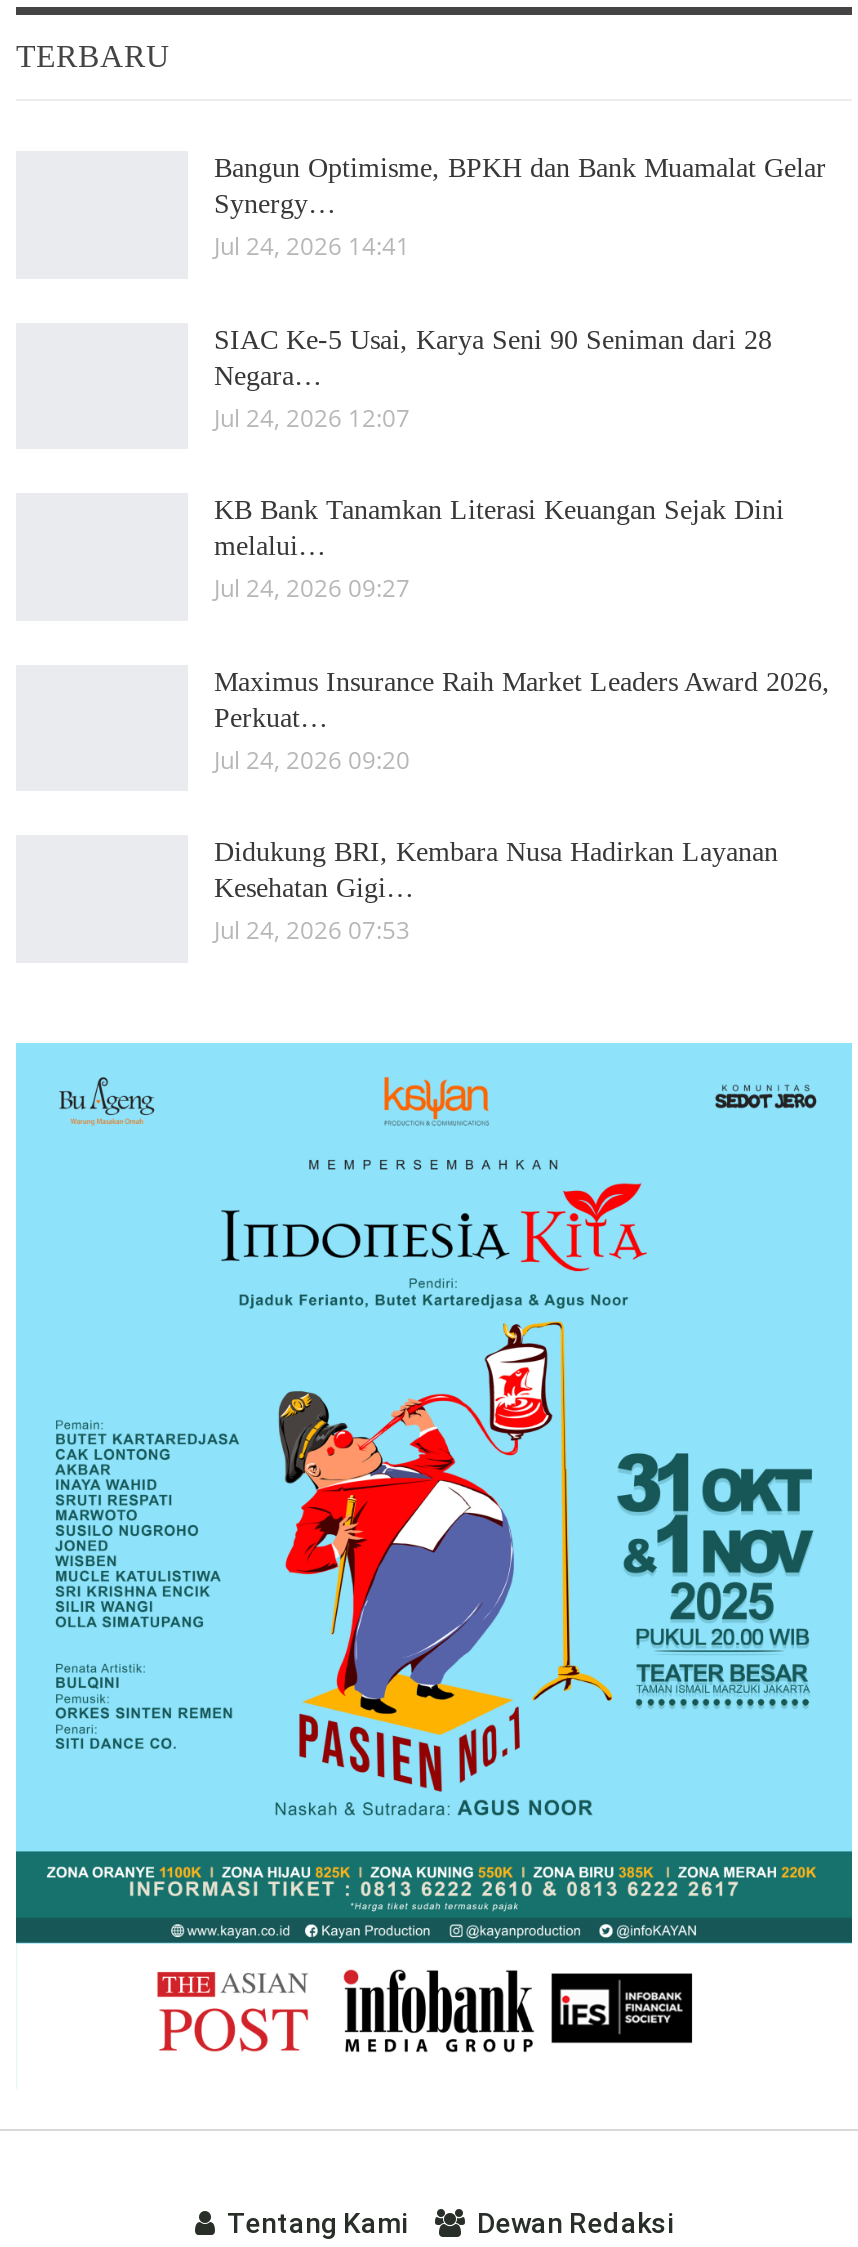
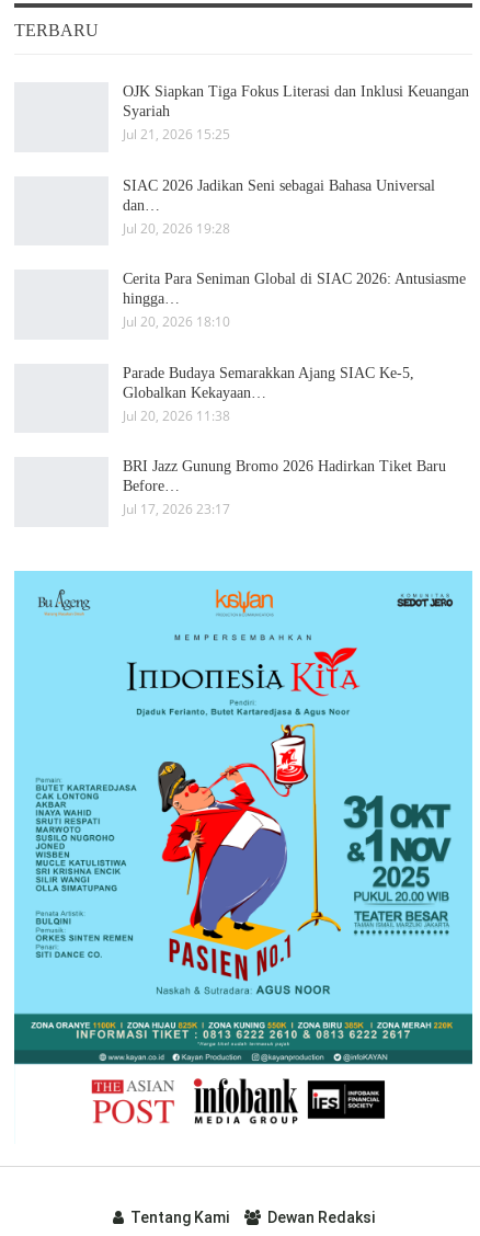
[214,153,826,263] Bangun Optimisme, BPKH dan Bank Muamalat Gelar | Synergy… | Jul 24, 2026 14:41 -> [123,83,469,144] OJK Siapkan Tiga Fokus Literasi dan Inklusi Keuangan | Syariah | Jul 21, 2026 15:25
[214,324,772,434] SIAC Ke-5 Usai, Karya Seni 90 Seniman dari 28 | Negara… | Jul 24, 2026 12:07 -> [123,177,435,237] SIAC 2026 Jadikan Seni sebagai Bahasa Universal | dan… | Jul 20, 2026 19:28
[214,495,784,605] KB Bank Tanamkan Literasi Keuangan Sejak Dini | melalui… | Jul 24, 2026 09:27 -> [123,271,466,331] Cerita Para Seniman Global di SIAC 2026: Antusiasme | hingga… | Jul 20, 2026 18:10
[214,667,830,777] Maximus Insurance Raih Market Leaders Award 2026, | Perkuat… | Jul 24, 2026 09:20 -> [123,365,414,425] Parade Budaya Semarakkan Ajang SIAC Ke-5, | Globalkan Kekayaan… | Jul 20, 2026 11:38
[214,838,778,948] Didukung BRI, Kembara Nusa Hadirkan Layanan | Kesehatan Gigi… | Jul 24, 2026 07:53 -> [123,459,446,519] BRI Jazz Gunung Bromo 2026 Hadirkan Tiket Baru | Before… | Jul 17, 2026 23:17

